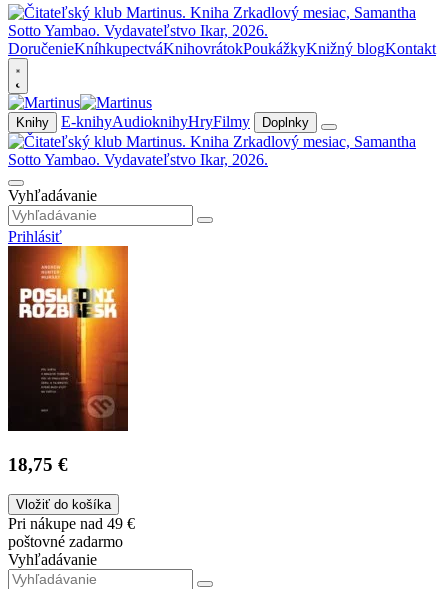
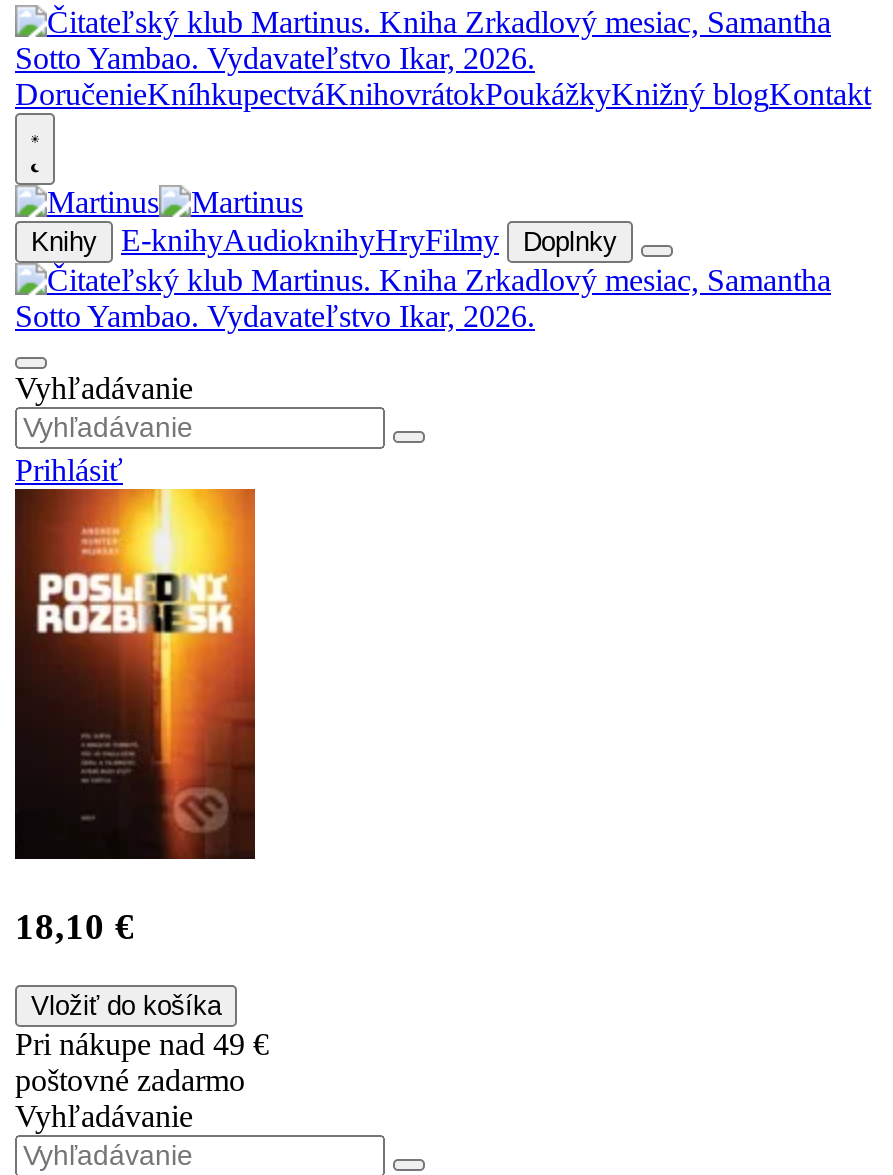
[8,454,68,475] 18,75 € -> [15,904,135,946] 18,10 €

